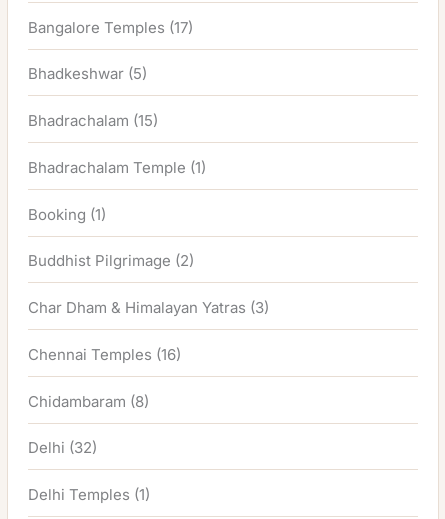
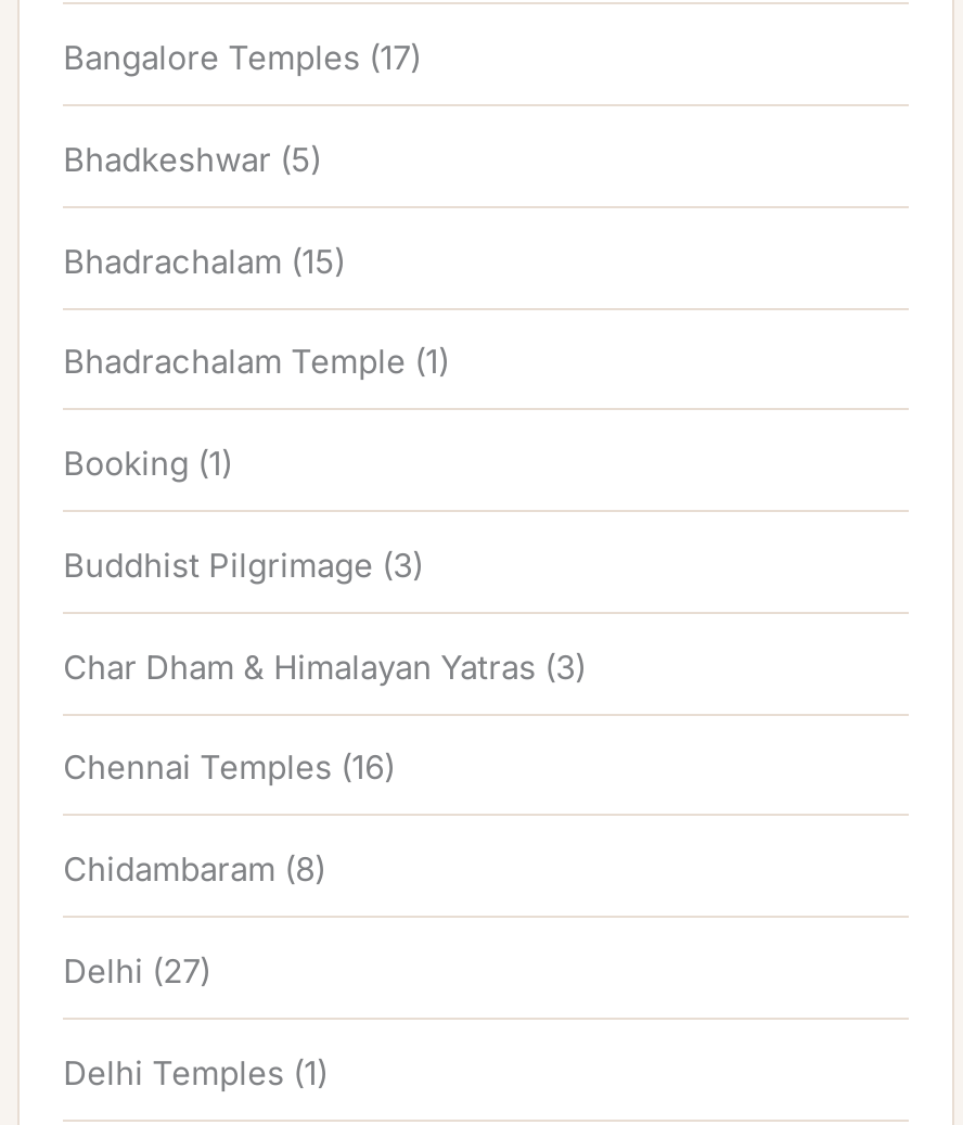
[28,251,194,270] Buddhist Pilgrimage (2) -> [63,544,423,585] Buddhist Pilgrimage (3)
[28,438,97,457] Delhi (32) -> [63,950,211,991] Delhi (27)

